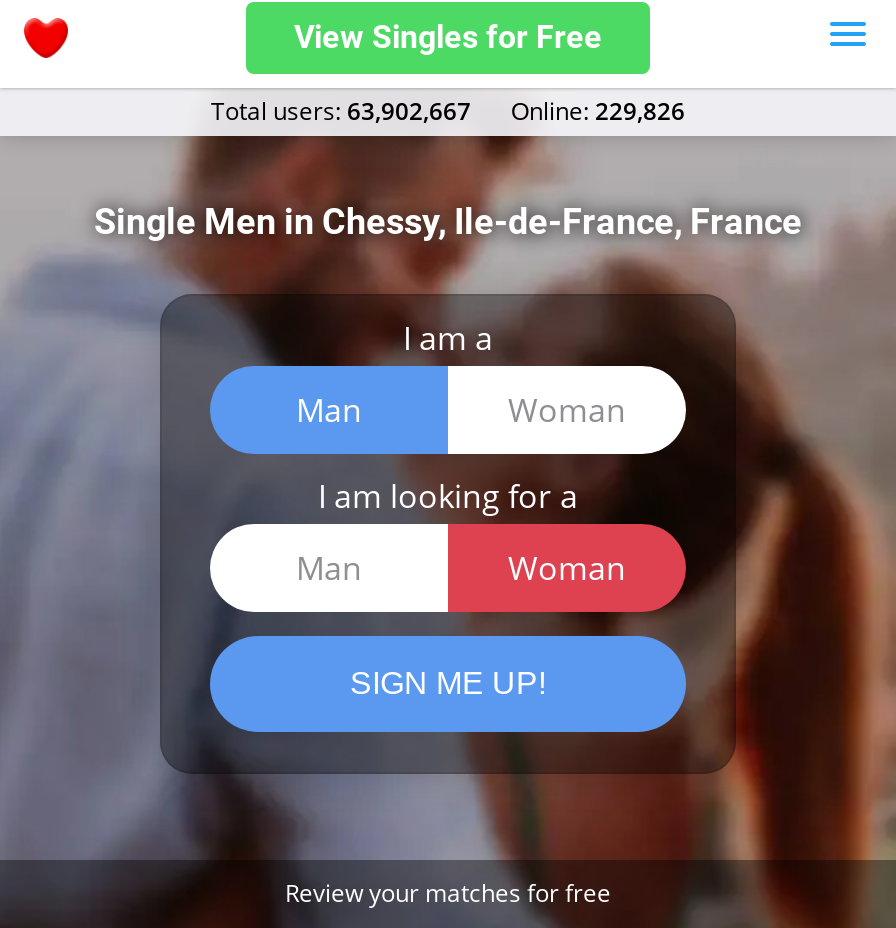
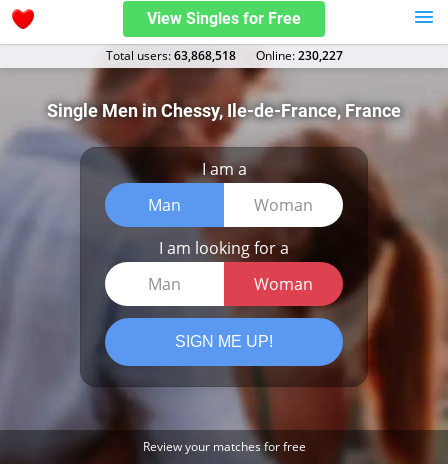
[211,94,471,128] Total users: 63,902,667 -> [105,47,235,64] Total users: 63,868,518
[511,94,685,128] Оnline: 229,826 -> [255,47,342,64] Оnline: 230,227

